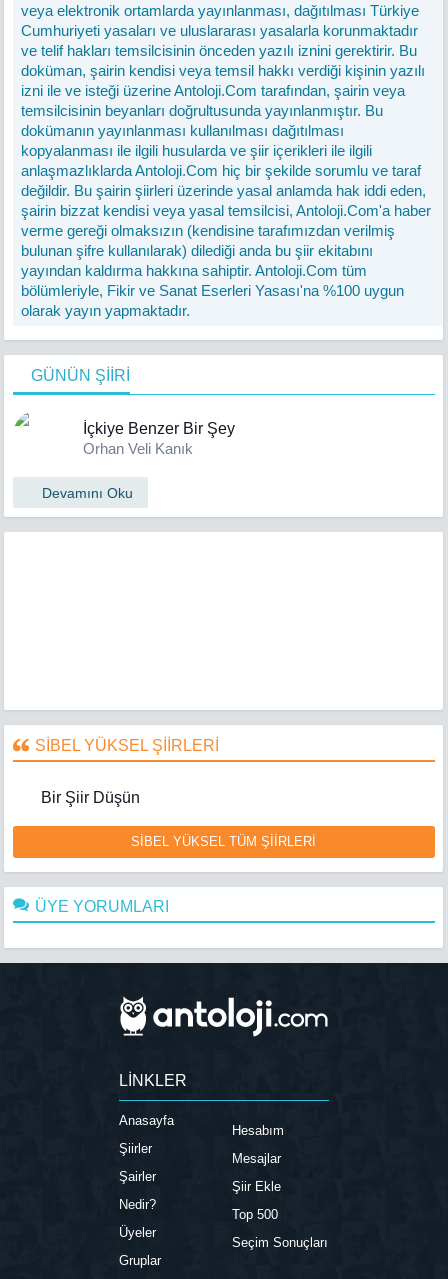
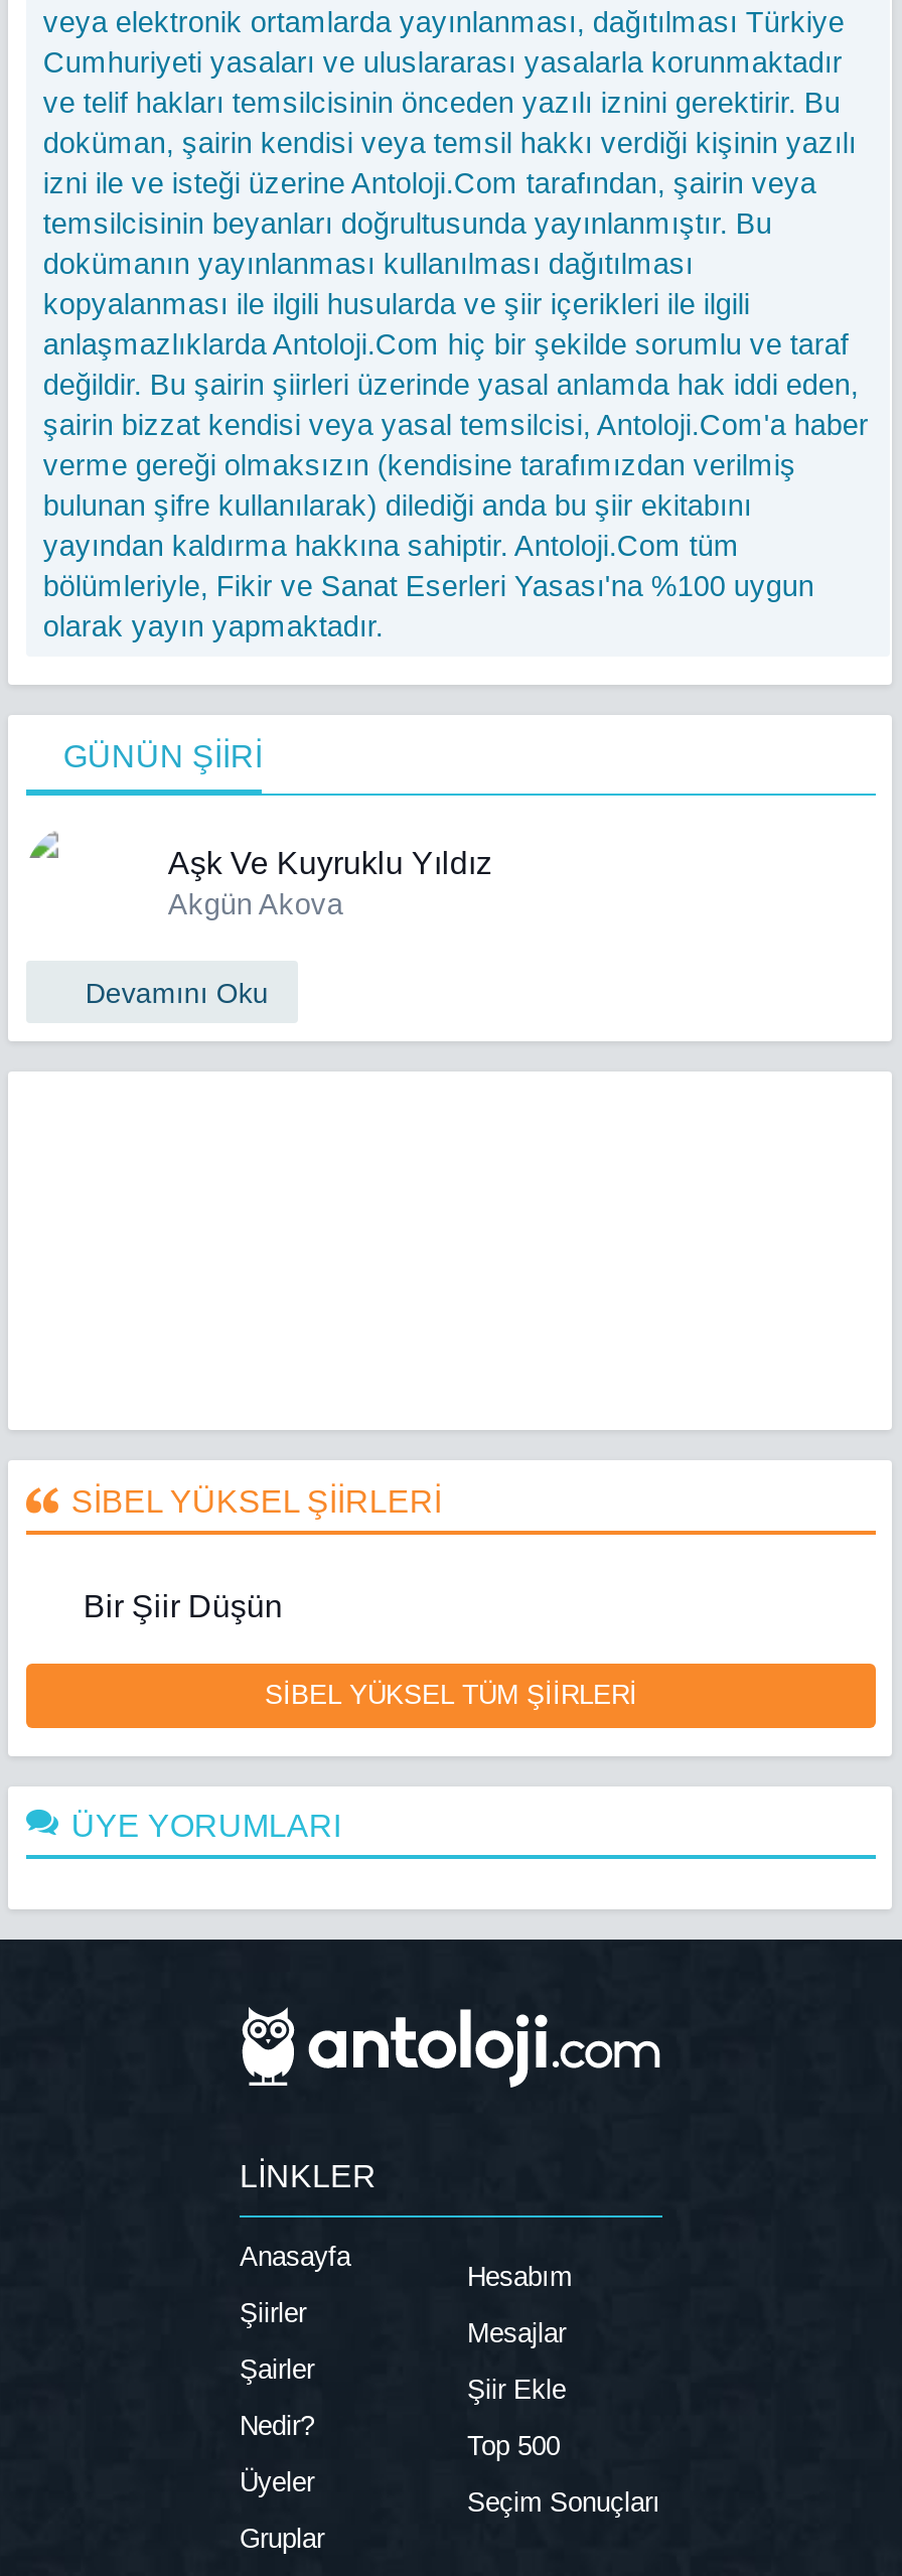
[83,420,235,457] İçkiye Benzer Bir Şey | Orhan Veli Kanık -> [168,846,492,920] Aşk Ve Kuyruklu Yıldız | Akgün Akova

